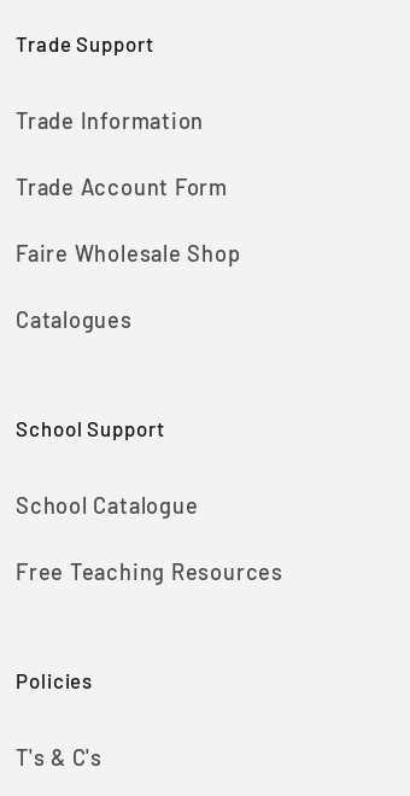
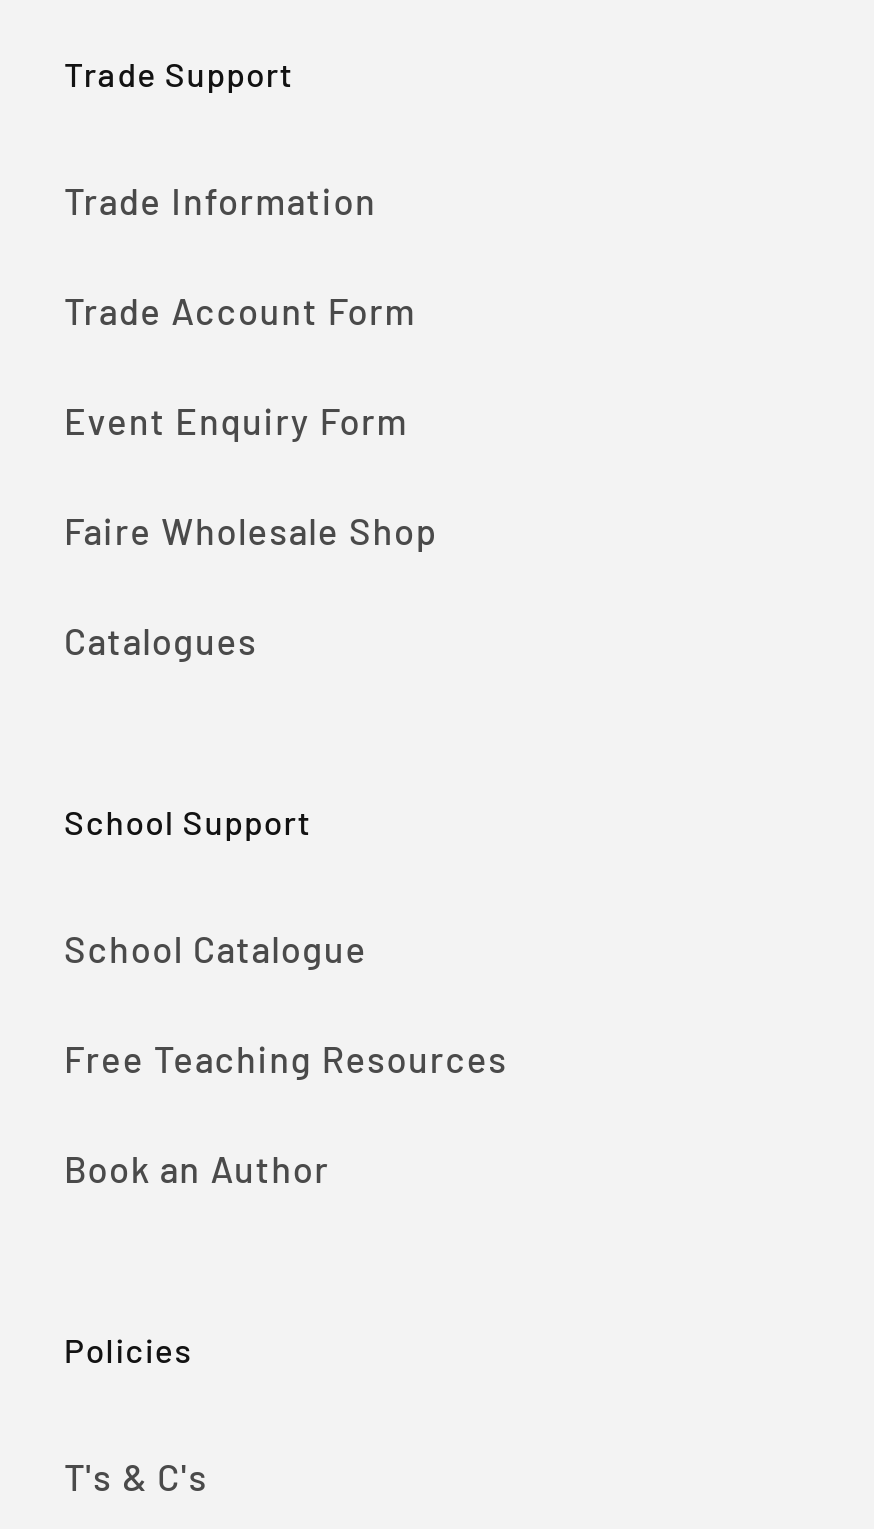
none -> [64,398,408,442] Event Enquiry Form
none -> [64,1146,330,1190] Book an Author

